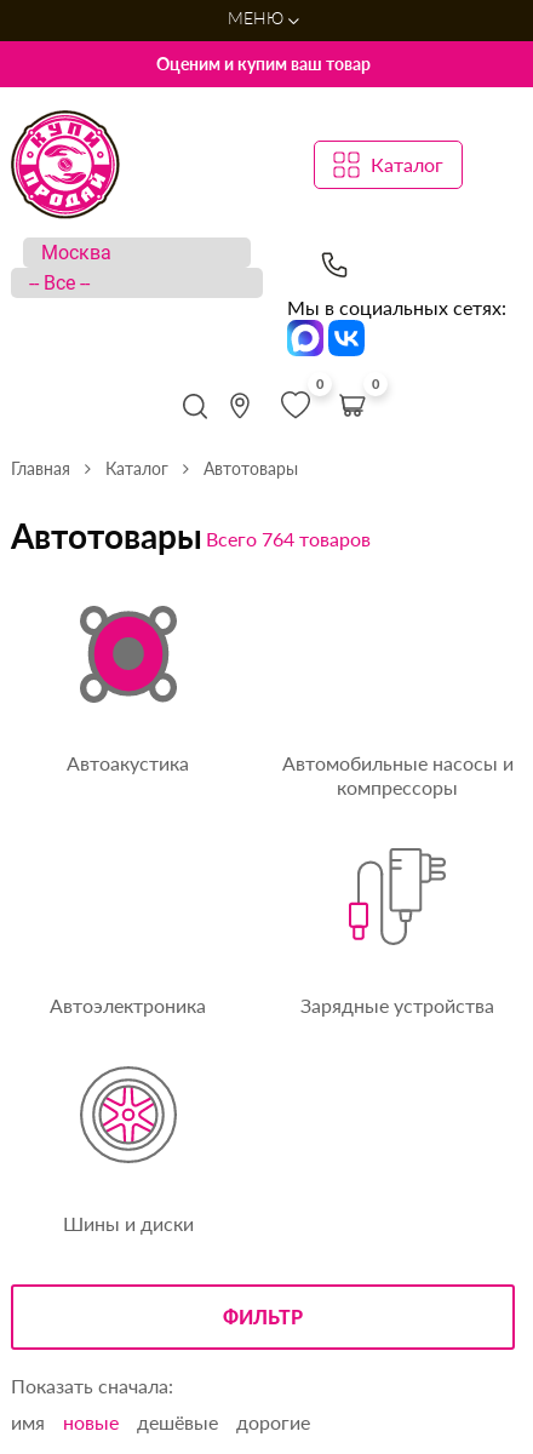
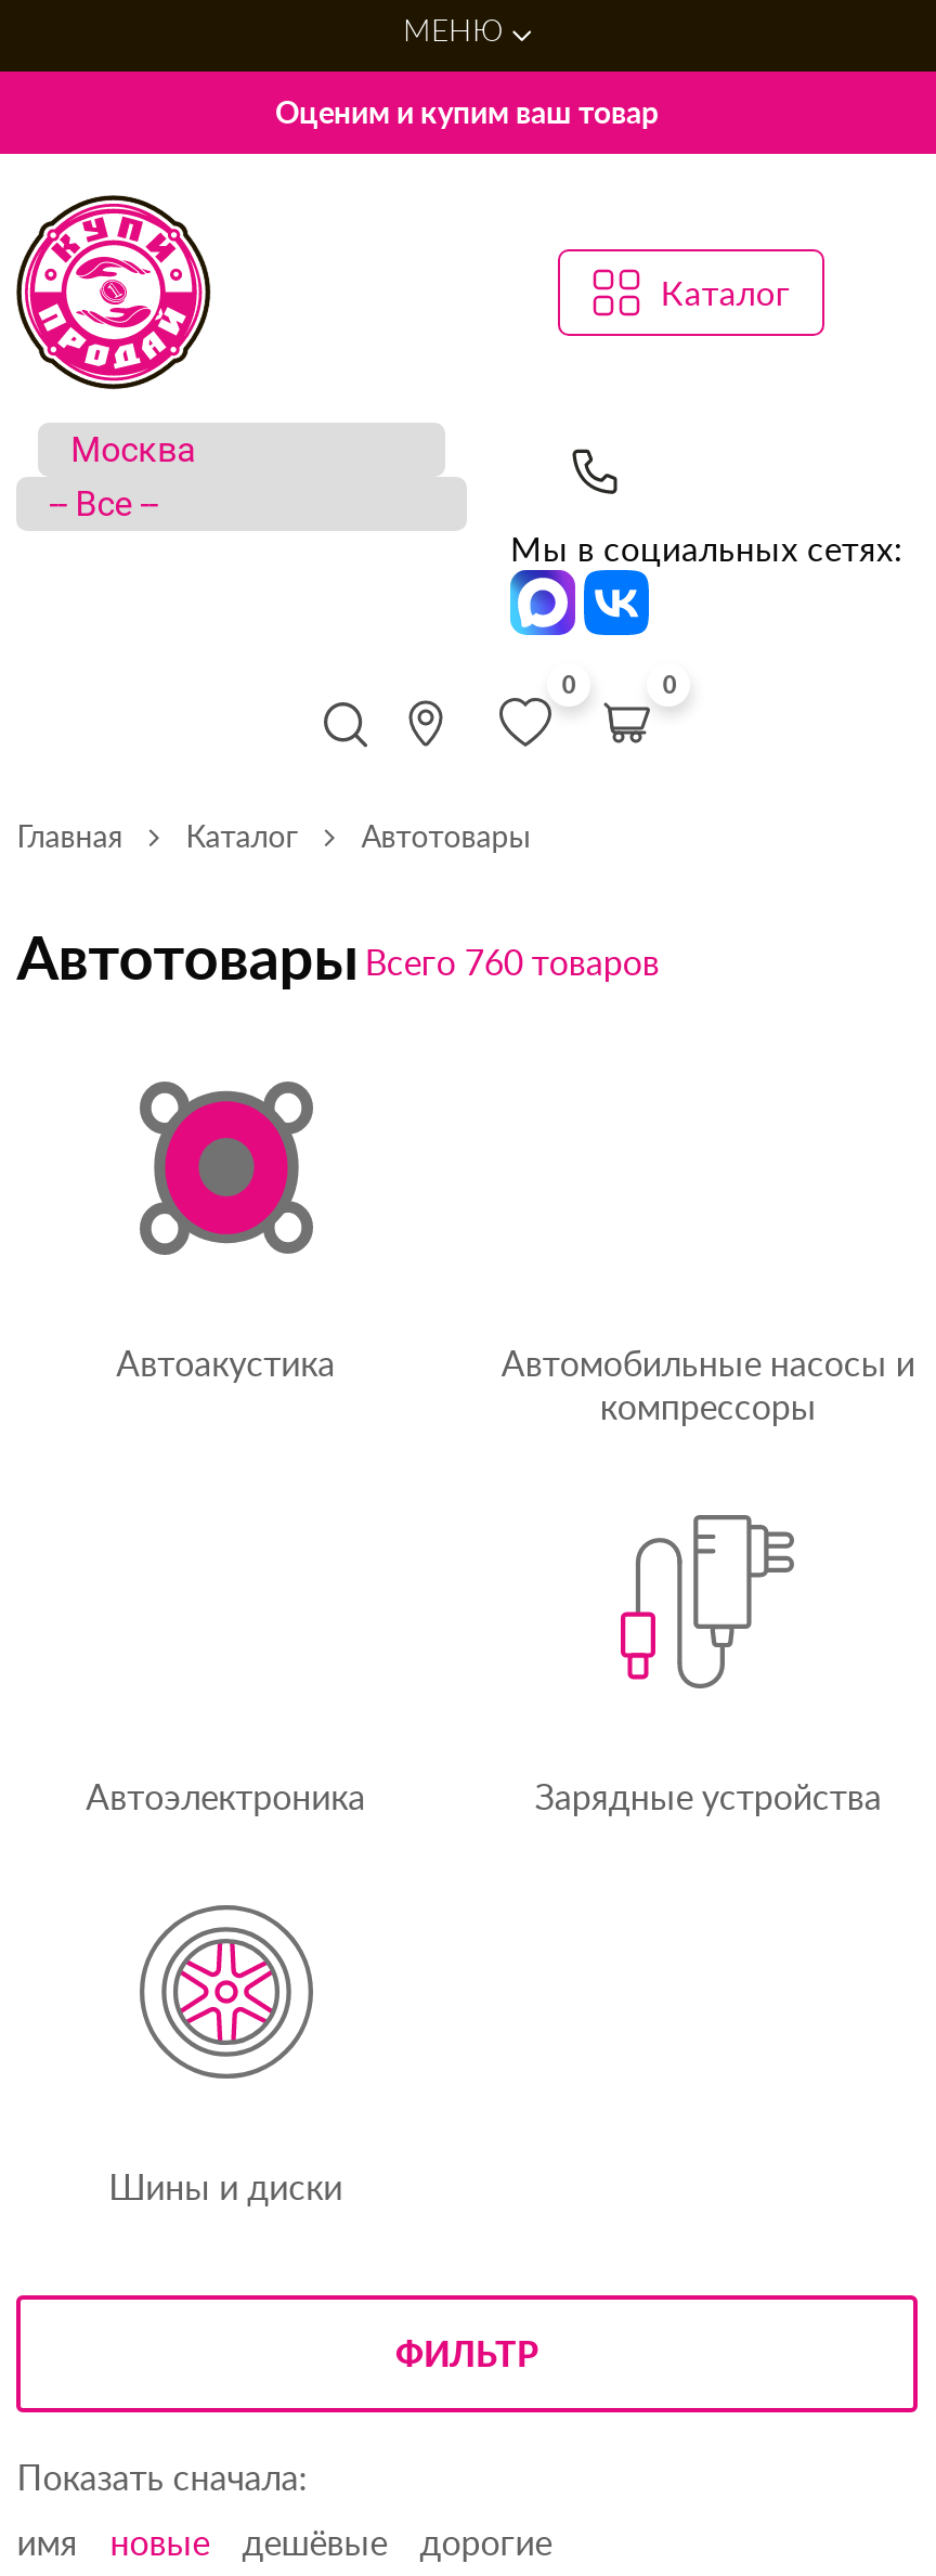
[11,515,371,556] Автотовары Всего 764 товаров -> [17,919,660,993] Автотовары Всего 760 товаров

